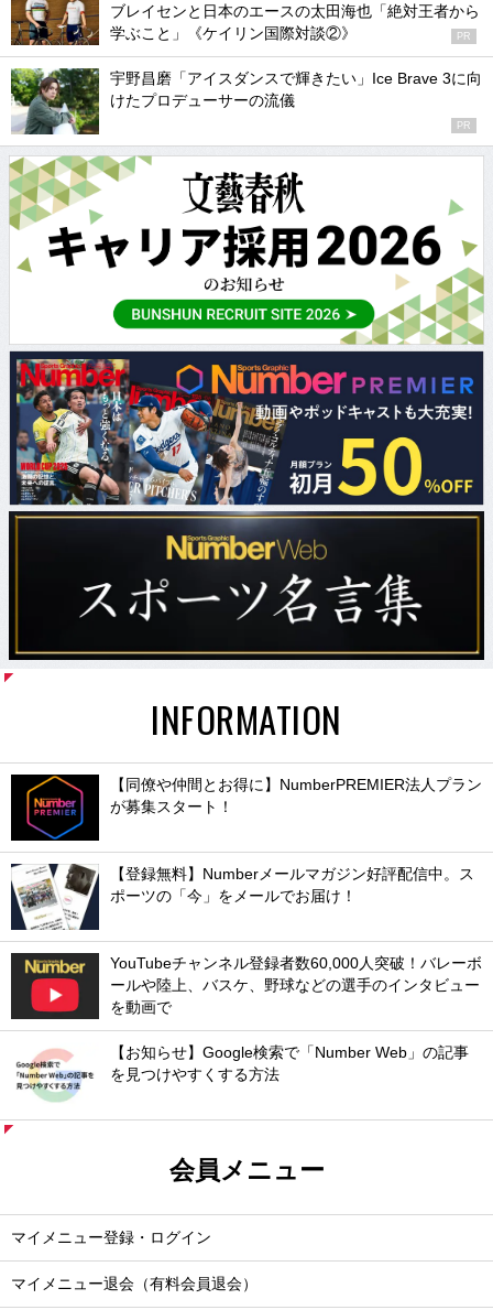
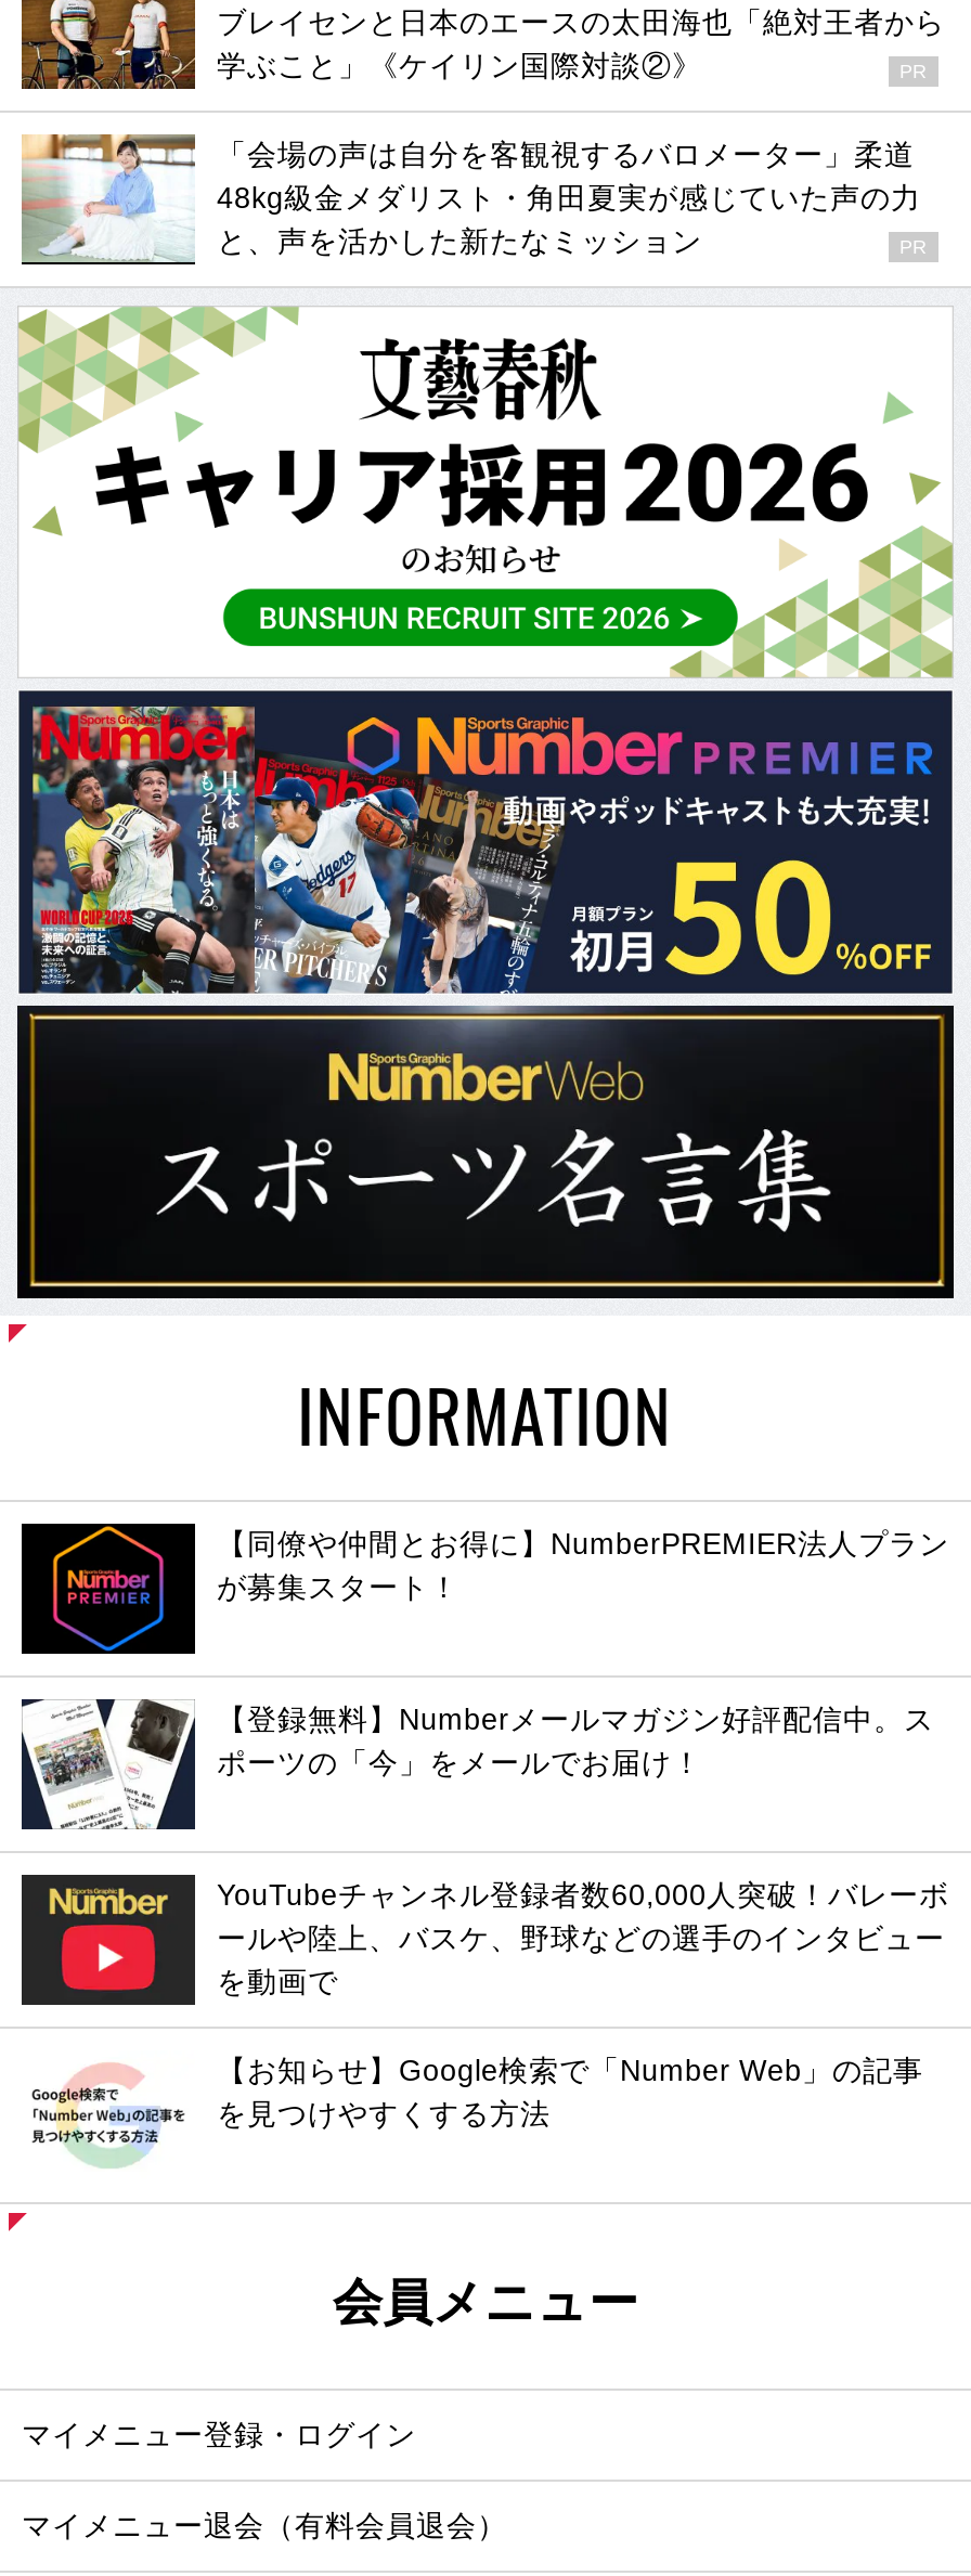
[10,67,482,134] [image] | 宇野昌磨「アイスダンスで輝きたい」Ice Brave 3に向 | けたプロデューサーの流儀 -> [22,132,921,267] [image] | 「会場の声は自分を客観視するバロメーター」柔道 | 48kg級金メダリスト・角田夏実が感じていた声の力 | と、声を活かした新たなミッション

